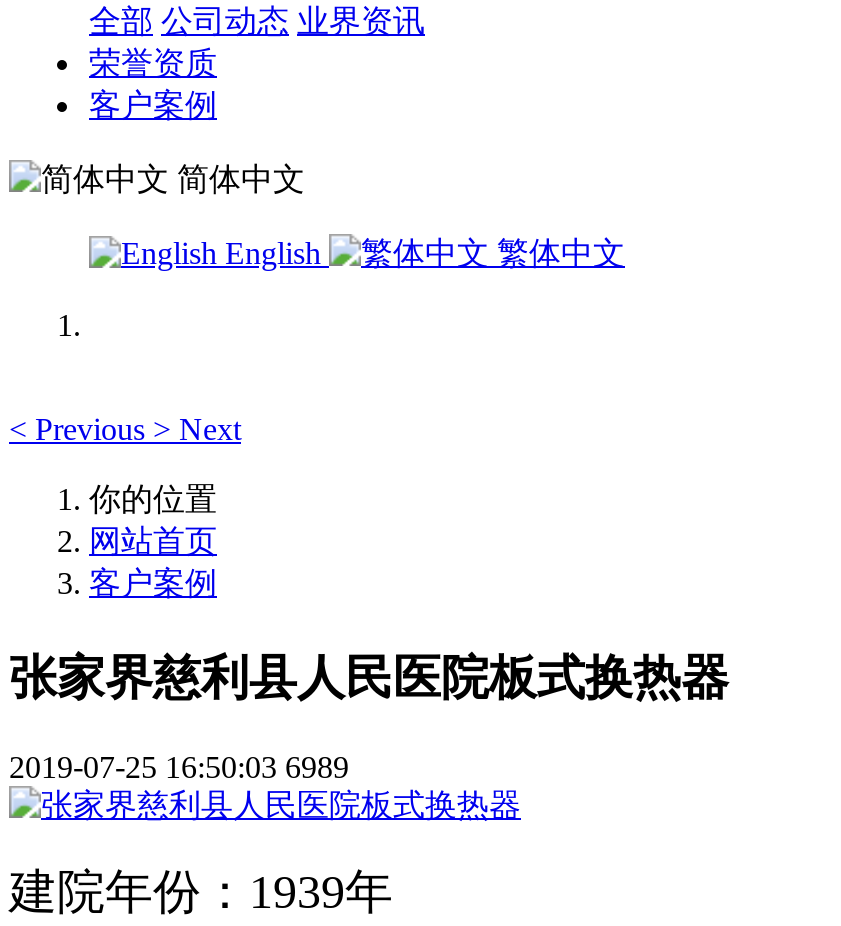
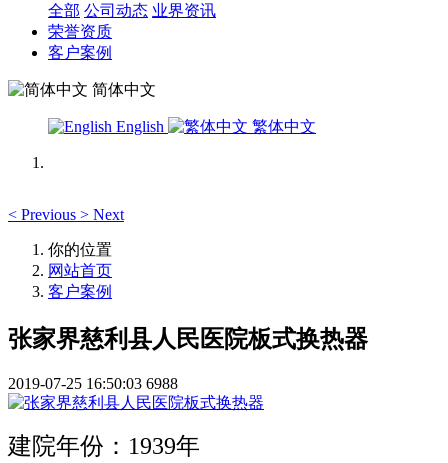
[9,750,349,784] 2019-07-25 16:50:03 6989 -> [8,375,178,392] 2019-07-25 16:50:03 6988

